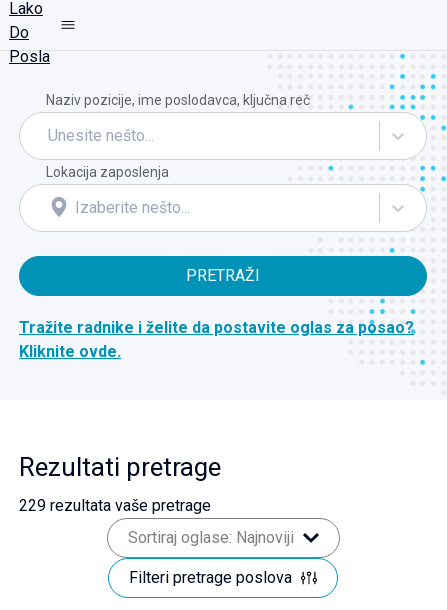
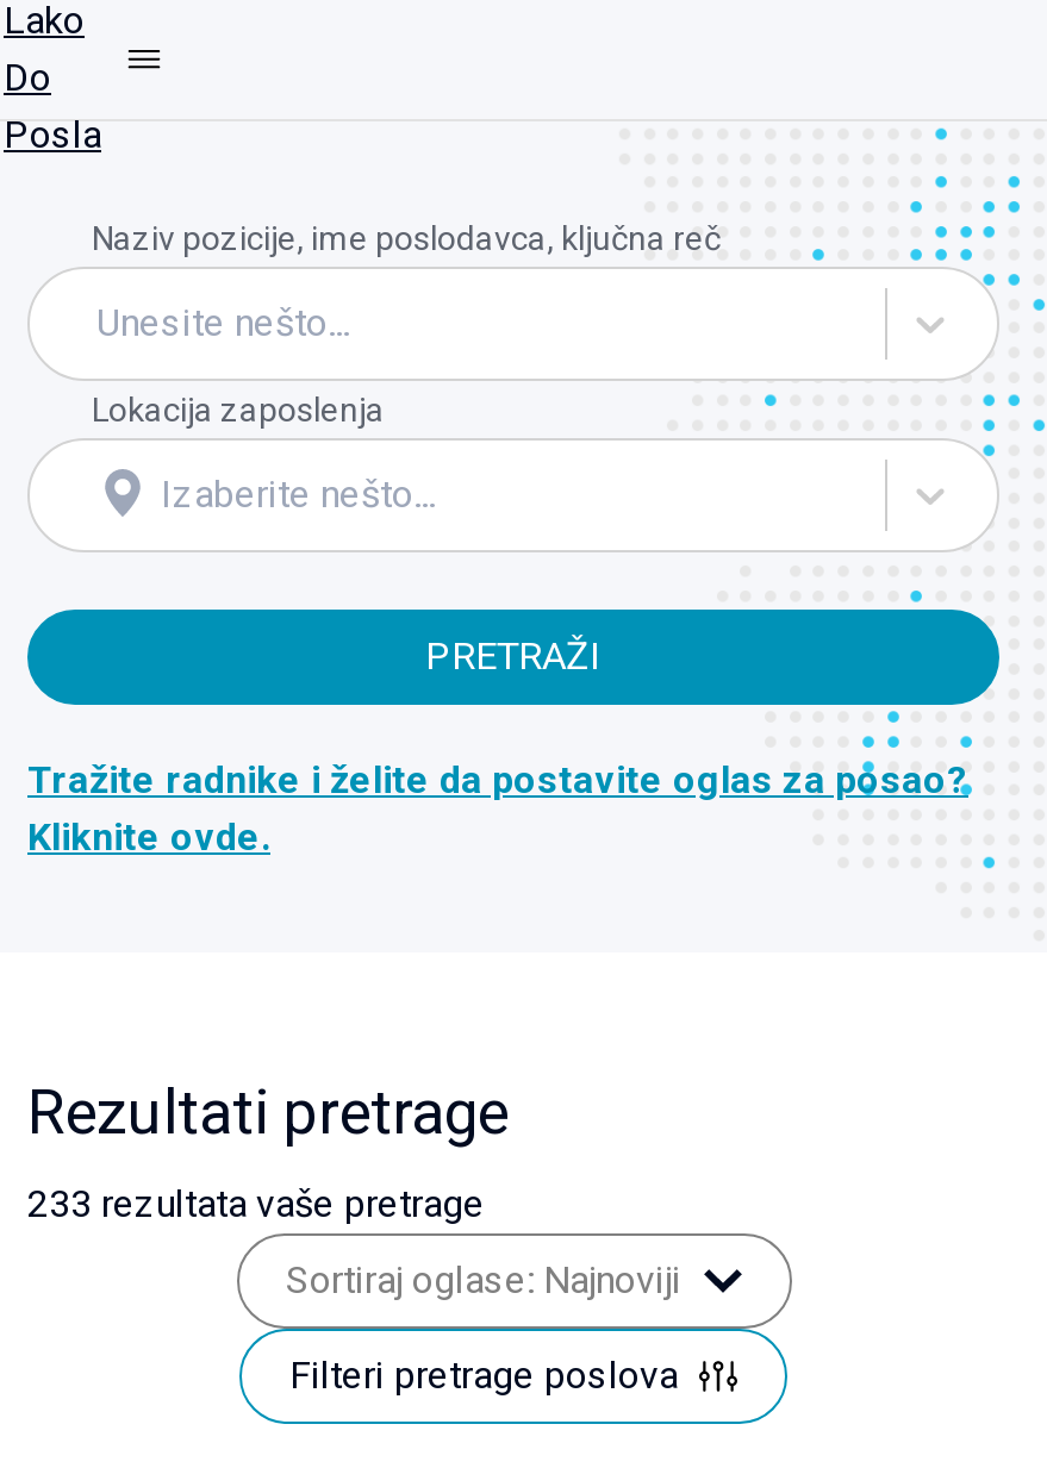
[19,496,211,515] 229 rezultata vaše pretrage -> [27,1181,485,1226] 233 rezultata vaše pretrage

